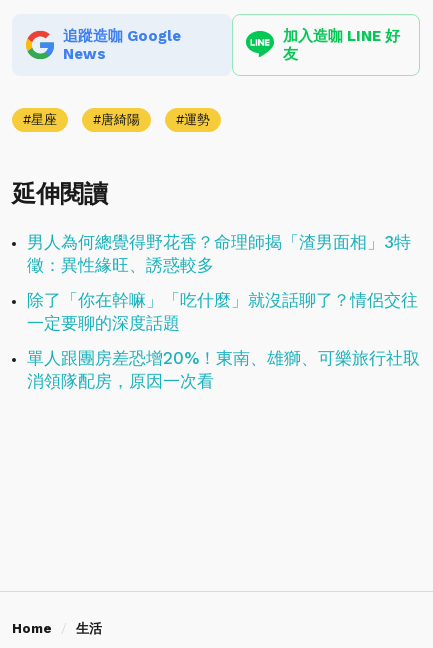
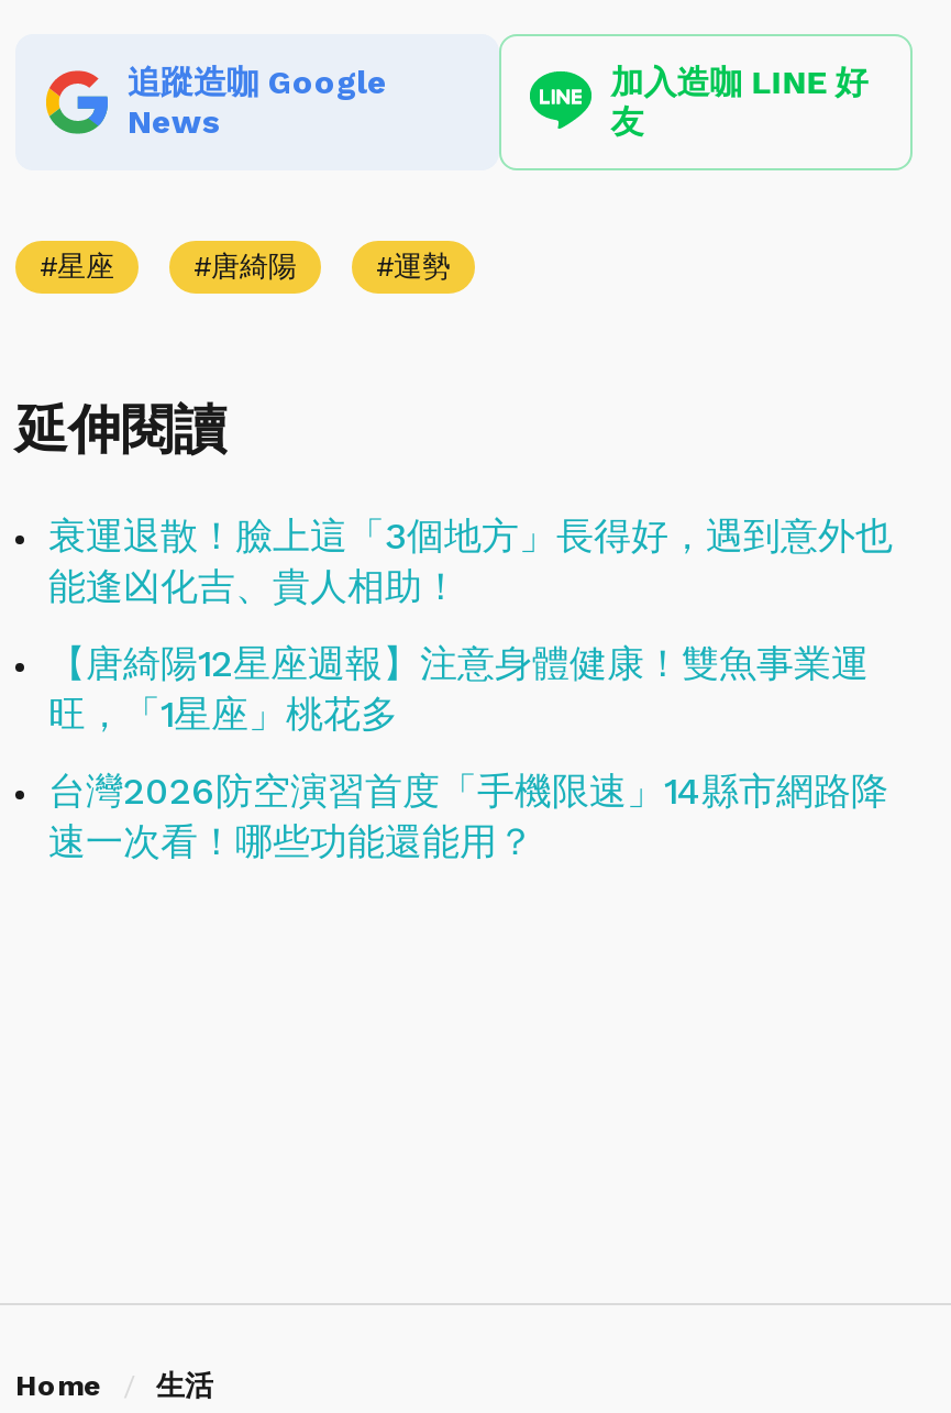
[27,232,411,275] 男人為何總覺得野花香？命理師揭「渣男面相」3特 | 徵：異性緣旺、誘惑較多 -> [48,513,893,607] 衰運退散！臉上這「3個地方」長得好，遇到意外也 | 能逢凶化吉、貴人相助！
[27,290,418,333] 除了「你在幹嘛」「吃什麼」就沒話聊了？情侶交往 | 一定要聊的深度話題 -> [48,640,869,735] 【唐綺陽12星座週報】注意身體健康！雙魚事業運 | 旺，「1星座」桃花多
[27,348,420,391] 單人跟團房差恐增20%！東南、雄獅、可樂旅行社取 | 消領隊配房，原因一次看 -> [48,768,888,863] 台灣2026防空演習首度「手機限速」14縣市網路降 | 速一次看！哪些功能還能用？

